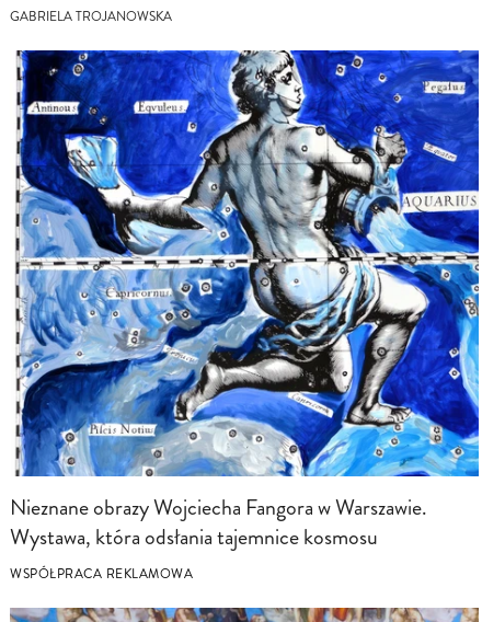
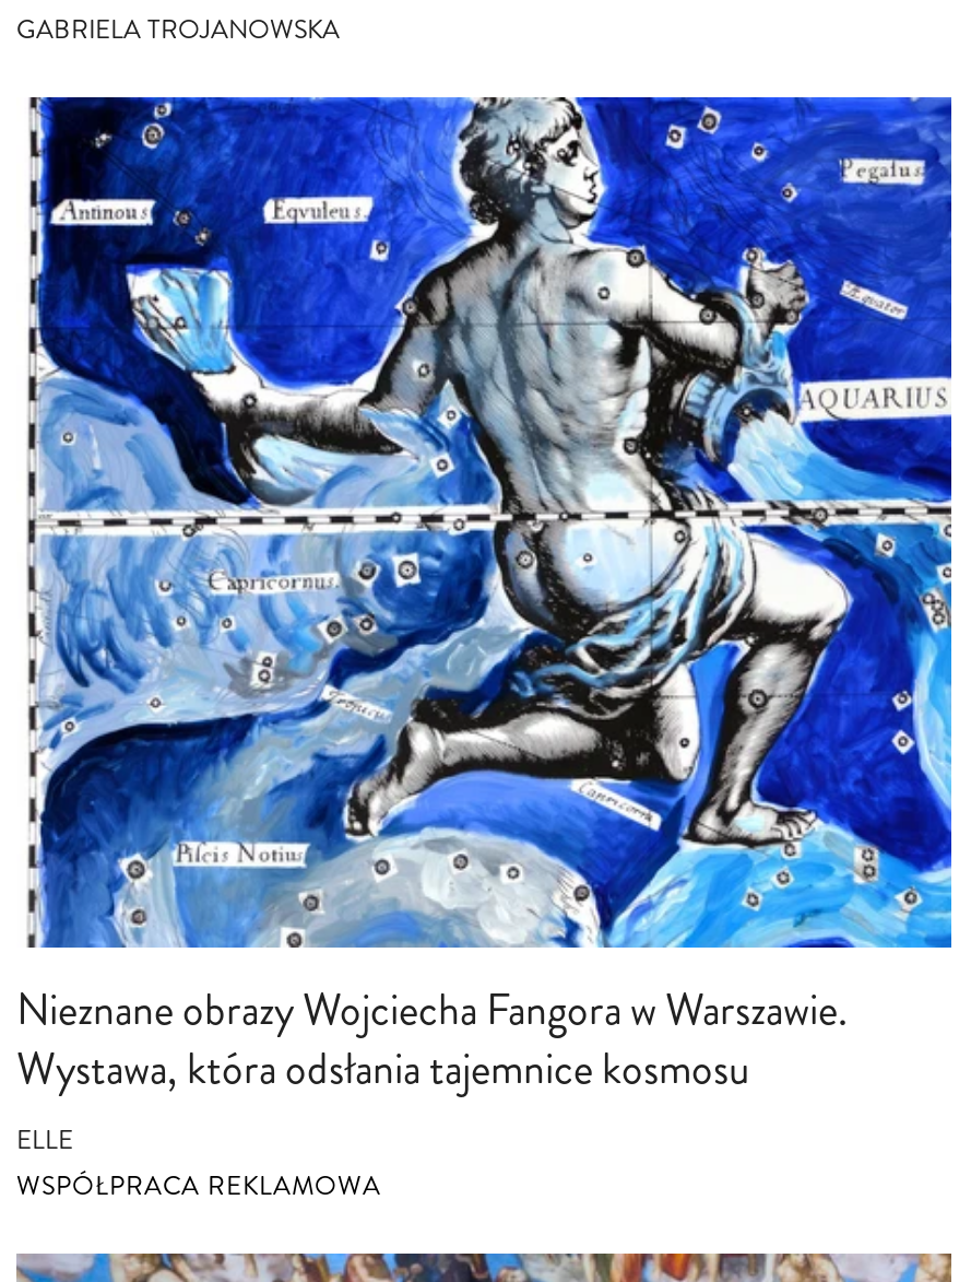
none -> [16,1122,73,1159] ELLE

